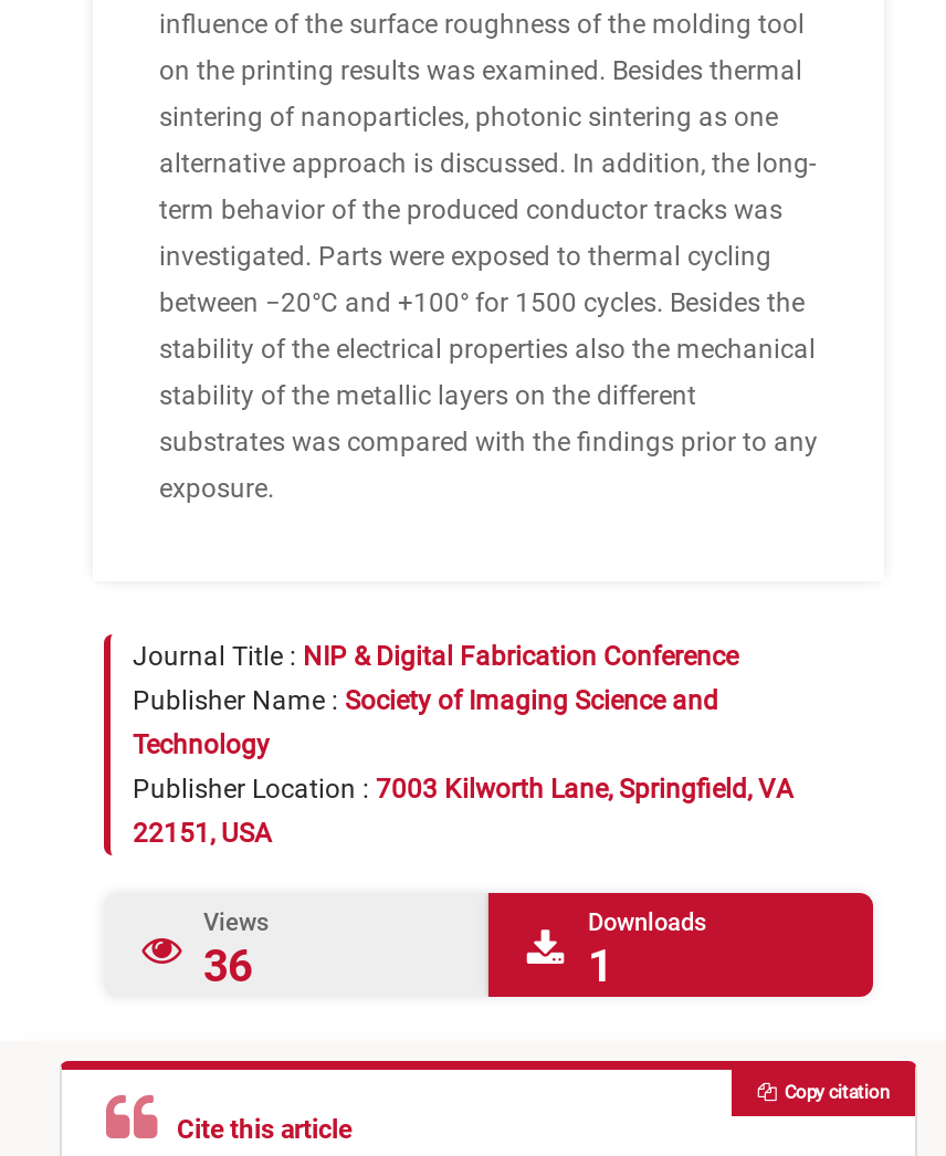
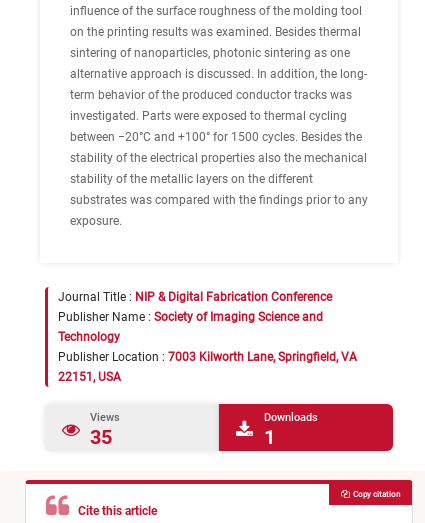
[203,939,252,992] 36 -> [90,425,112,449] 35

